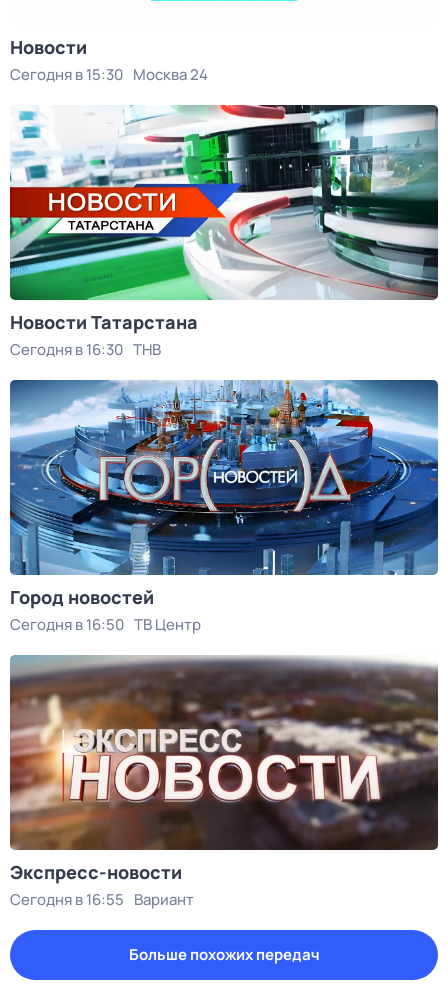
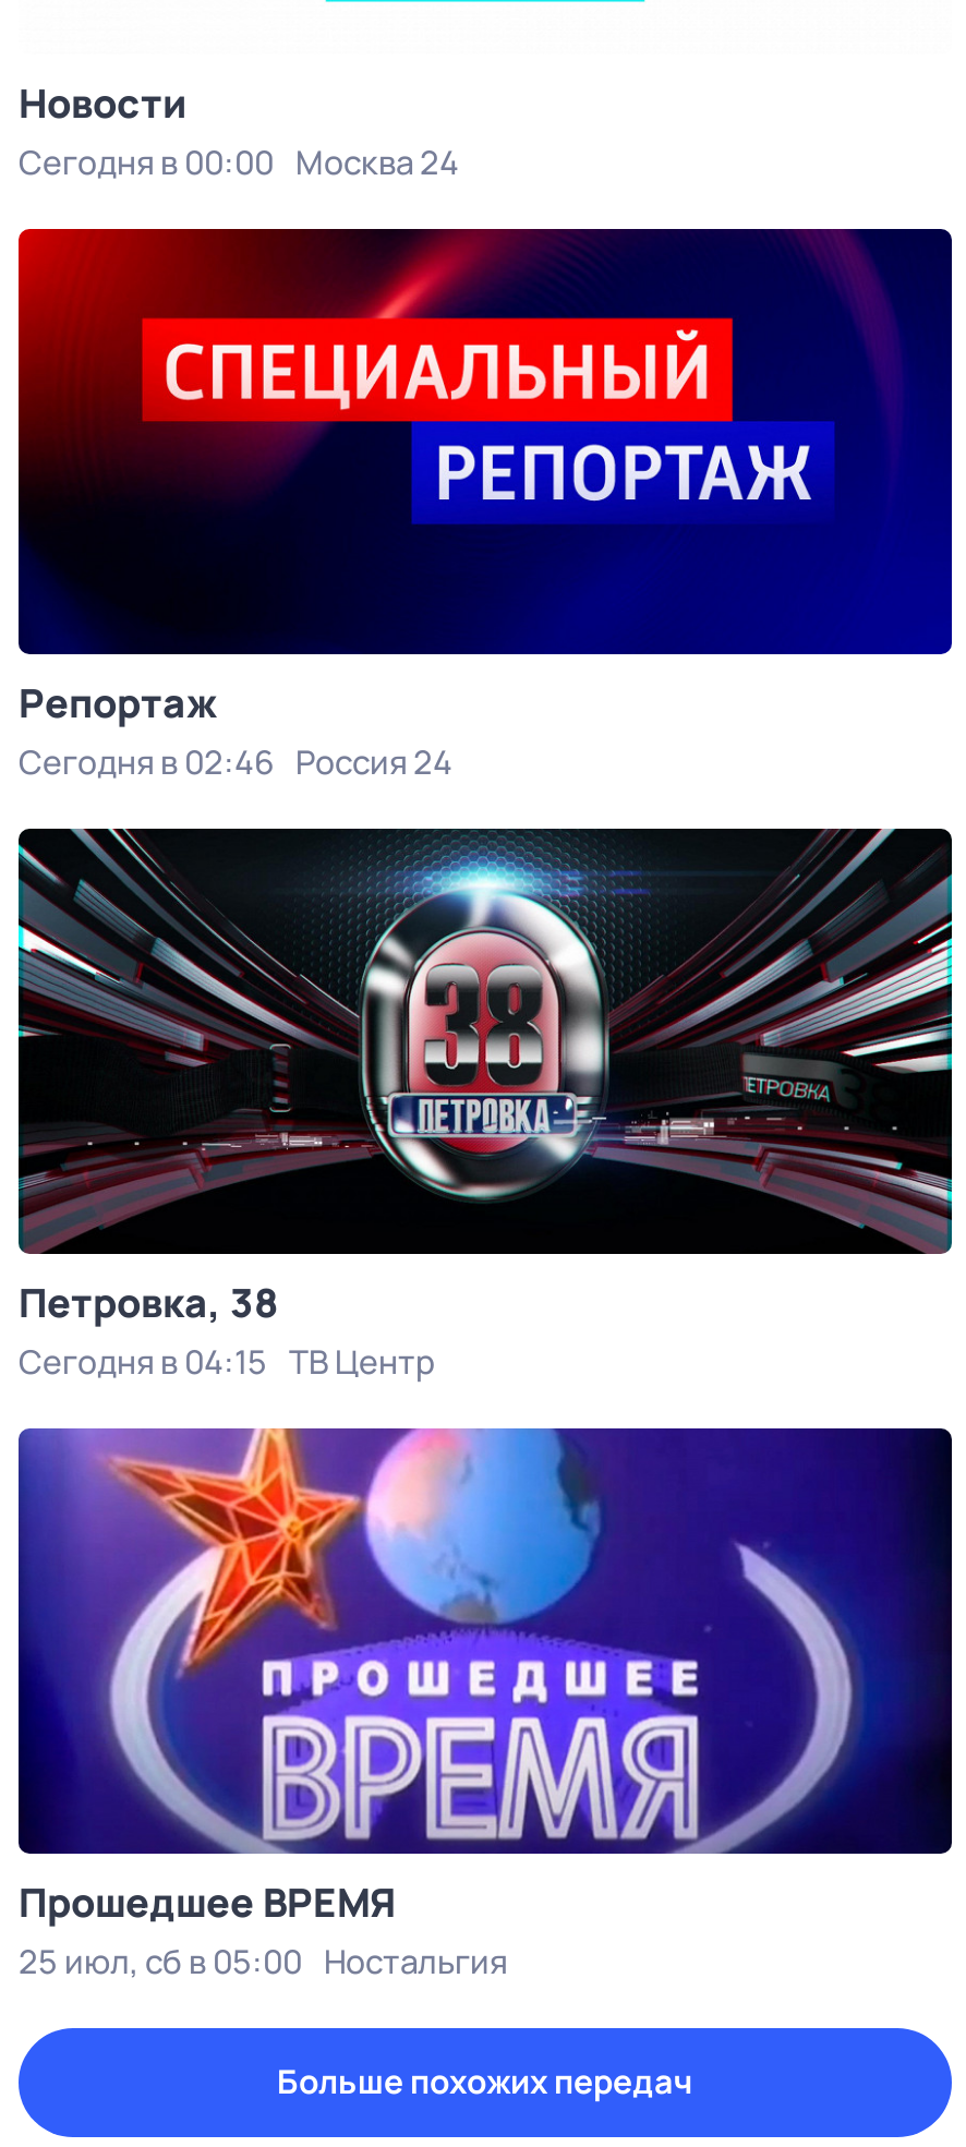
[10,64,208,85] Сегодня в 15:30 Москва 24 -> [19,140,459,185] Сегодня в 00:00 Москва 24
[9,104,439,360] [image] | Новости Татарстана | Сегодня в 16:30 ТНВ -> [16,227,954,785] [image] | Репортаж | Сегодня в 02:46 Россия 24
[9,379,439,635] [image] | Город новостей | Сегодня в 16:50 ТВ Центр -> [16,827,954,1385] [image] | Петровка, 38 | Сегодня в 04:15 ТВ Центр
[9,655,439,910] [image] | Экспресс-новости | Сегодня в 16:55 Вариант -> [16,1426,954,1985] [image] | Прошедшее ВРЕМЯ | 25 июл, сб в 05:00 Ностальгия

